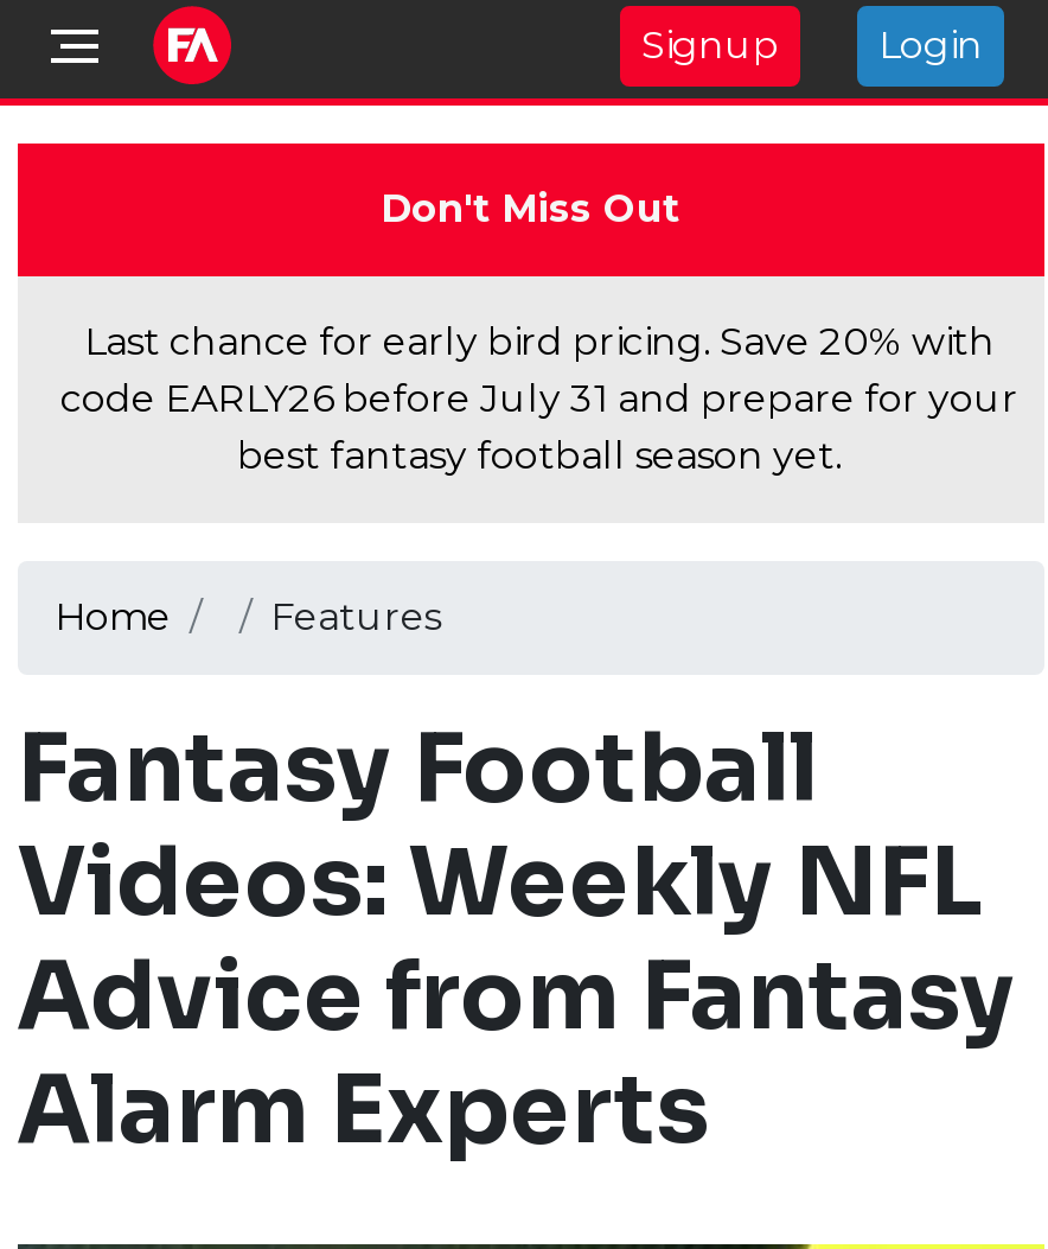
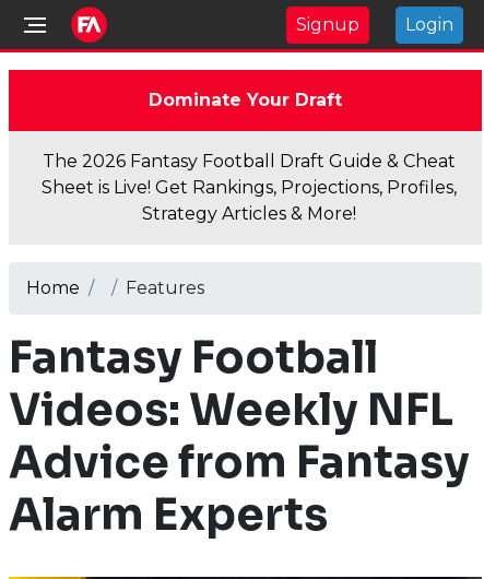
[381,186,679,231] Don't Miss Out -> [148,90,341,110] Dominate Your Draft
[60,319,1018,478] Last chance for early bird pricing. Save 20% with | code EARLY26 before July 31 and prepare for your | best fantasy football season yet. -> [42,151,457,224] The 2026 Fantasy Football Draft Guide & Cheat | Sheet is Live! Get Rankings, Projections, Profiles, | Strategy Articles & More!

